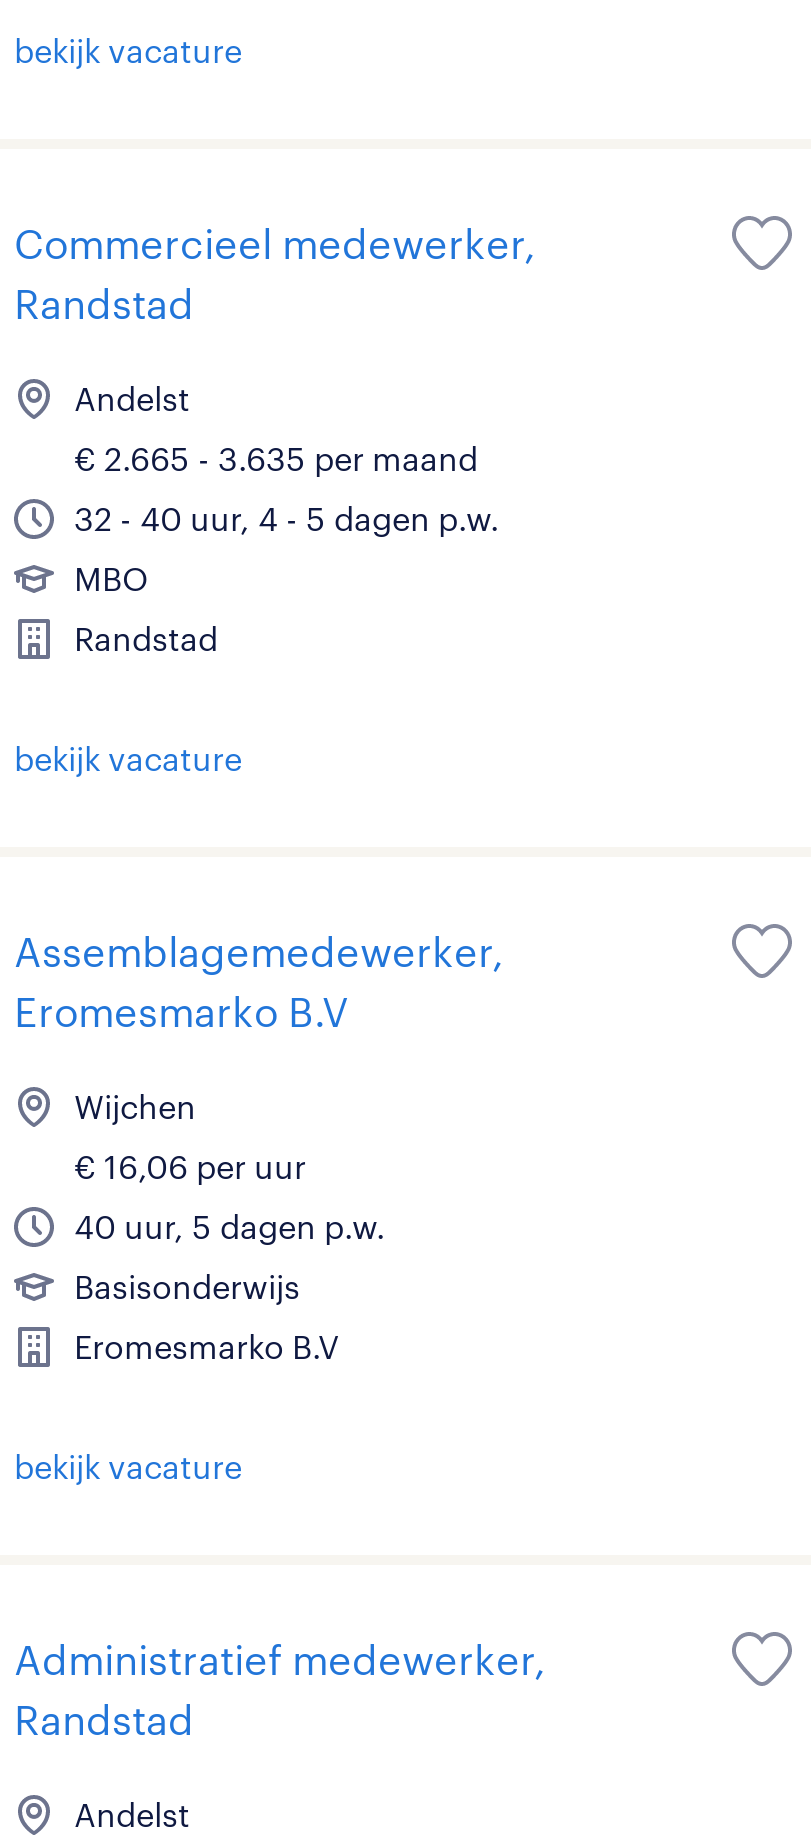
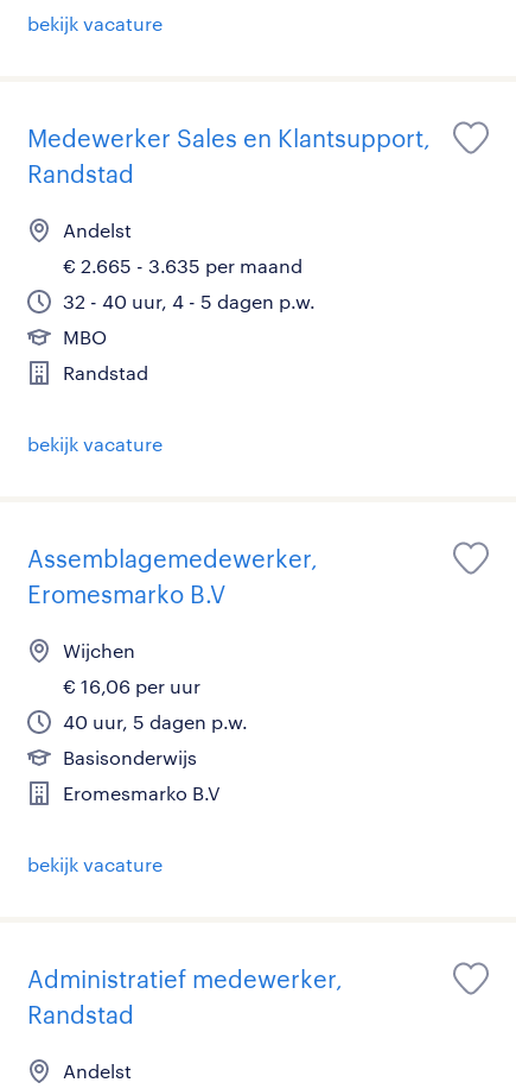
[14,219,536,267] Commercieel medewerker, -> [27,124,431,152] Medewerker Sales en Klantsupport,

